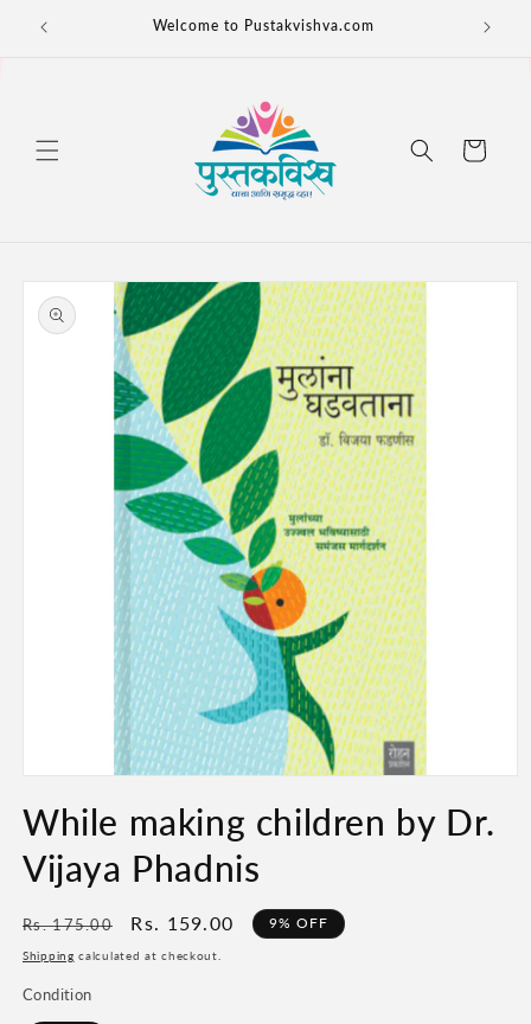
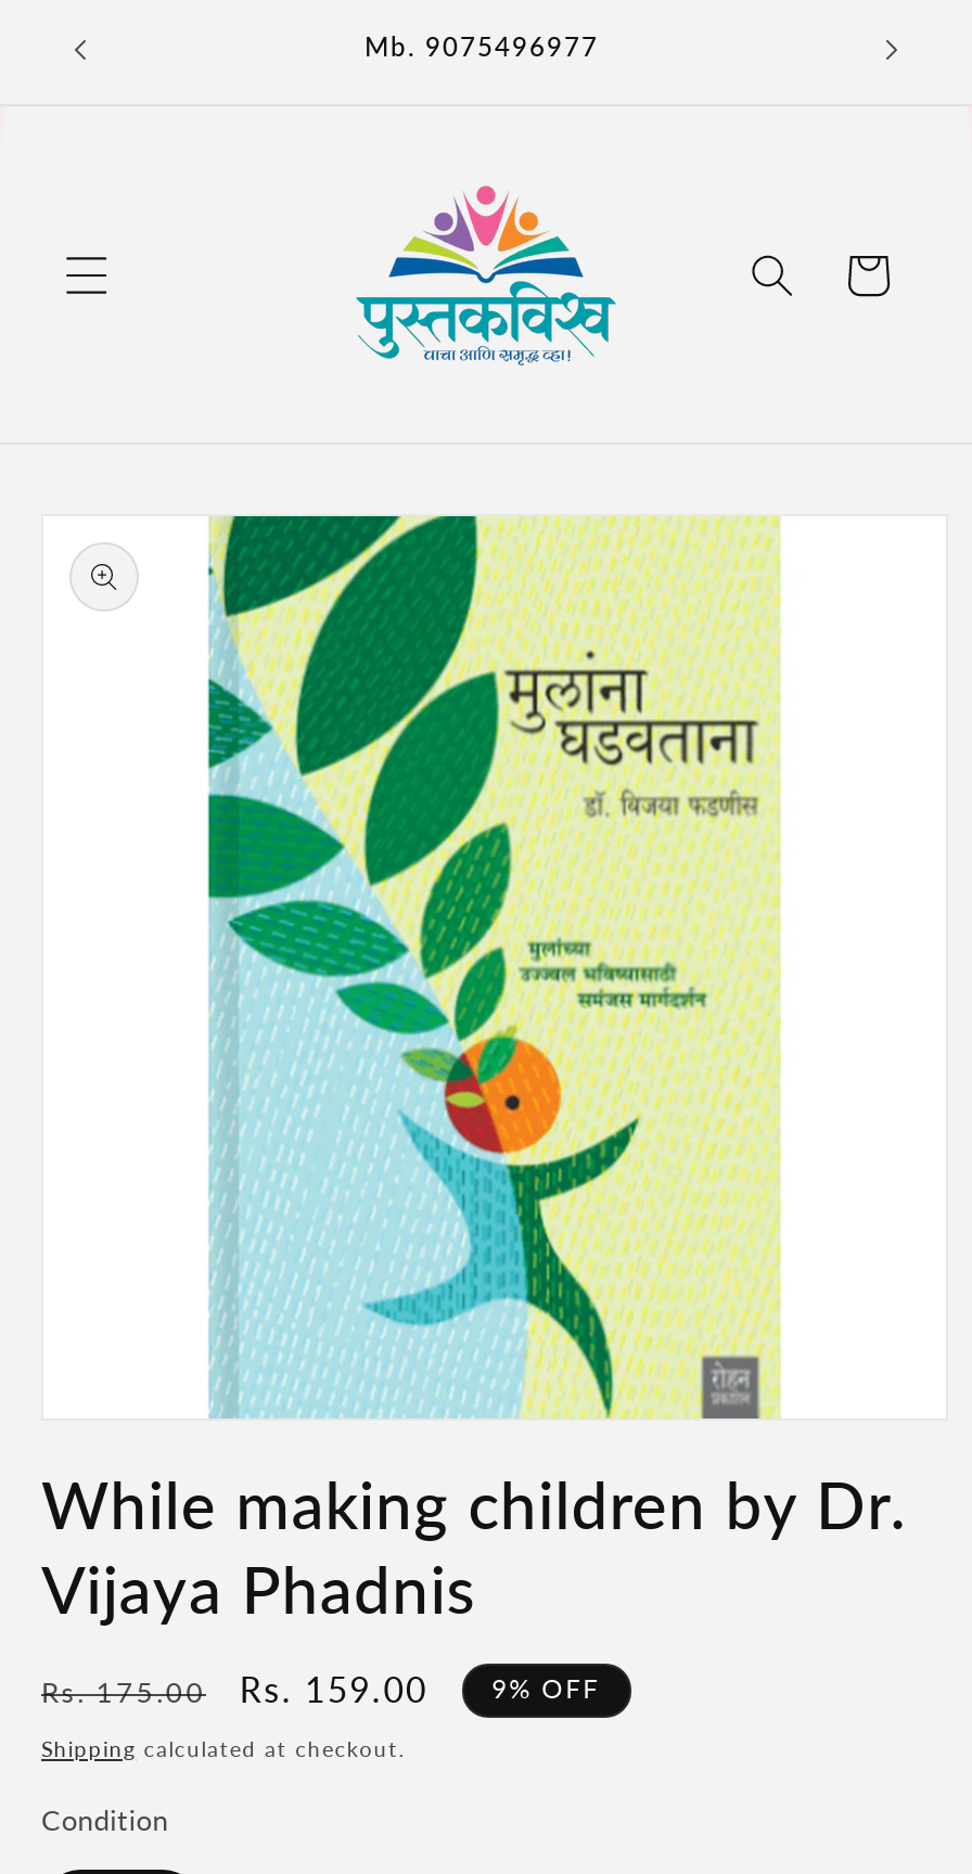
[152,17,374,34] Welcome to Pustakvishva.com -> [364,30,599,63] Mb. 9075496977

